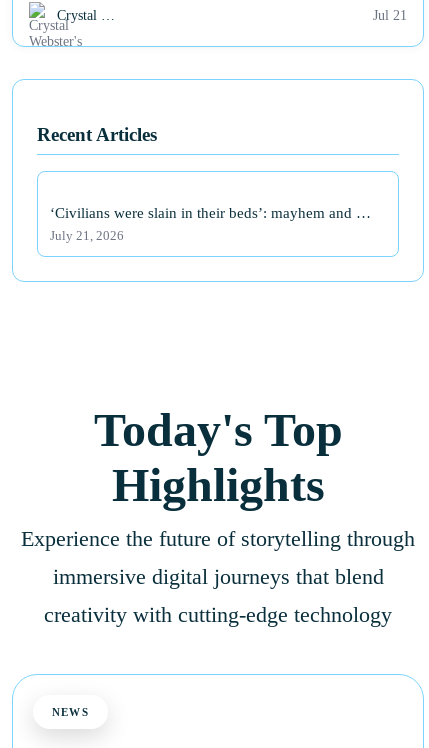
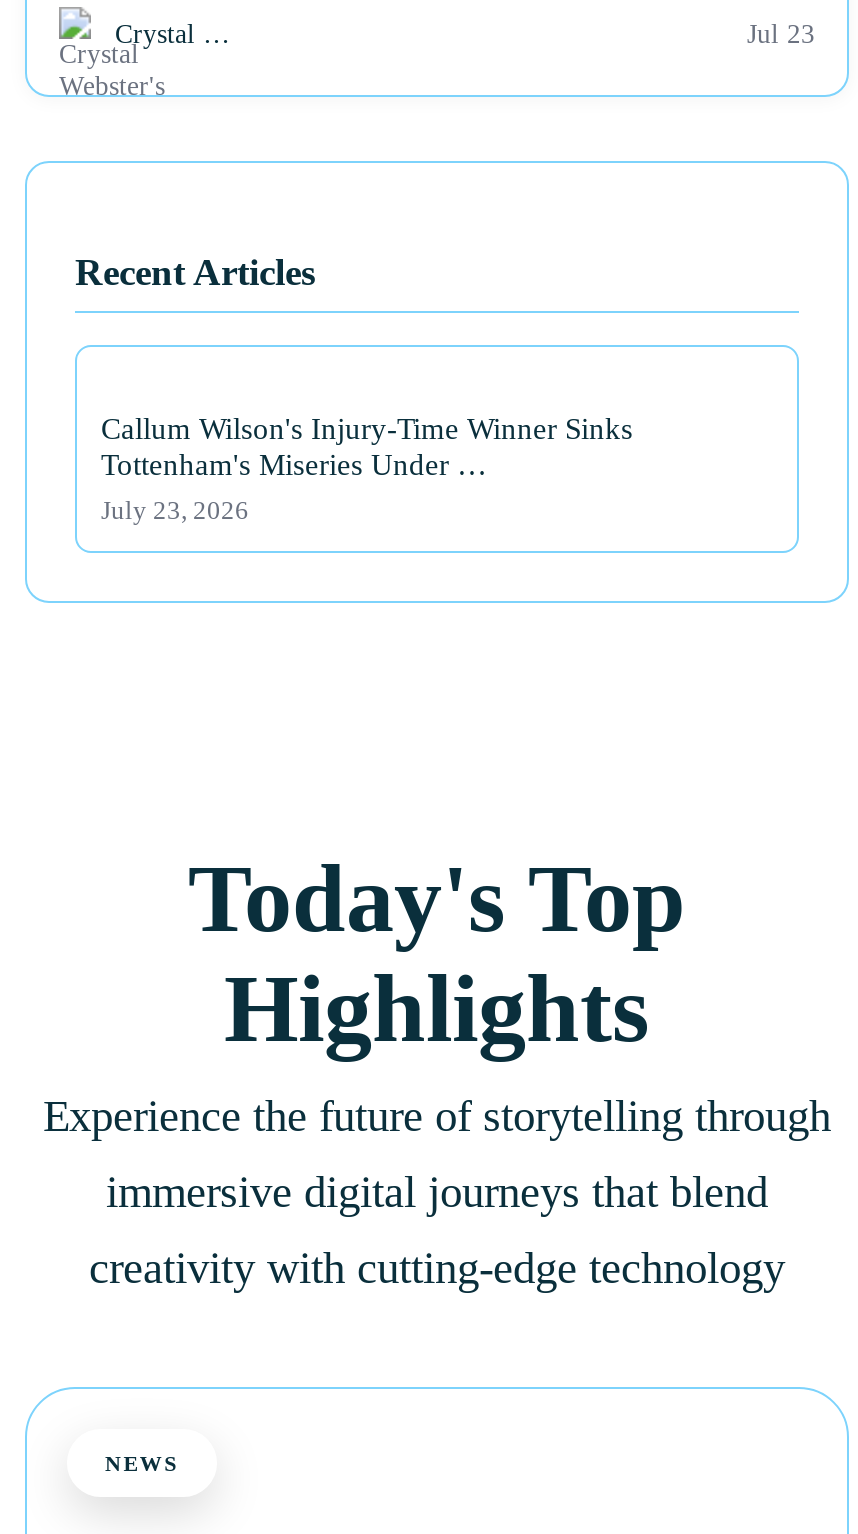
[373,8,407,23] Jul 21 -> [747,20,815,50] Jul 23
[50,204,371,221] ‘Civilians were slain in their beds’: mayhem and … -> [101,411,633,481] Callum Wilson's Injury-Time Winner Sinks | Tottenham's Miseries Under …
[50,229,124,243] July 21, 2026 -> [101,497,249,525] July 23, 2026

